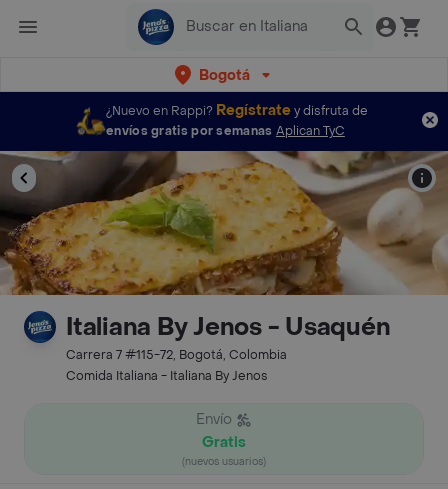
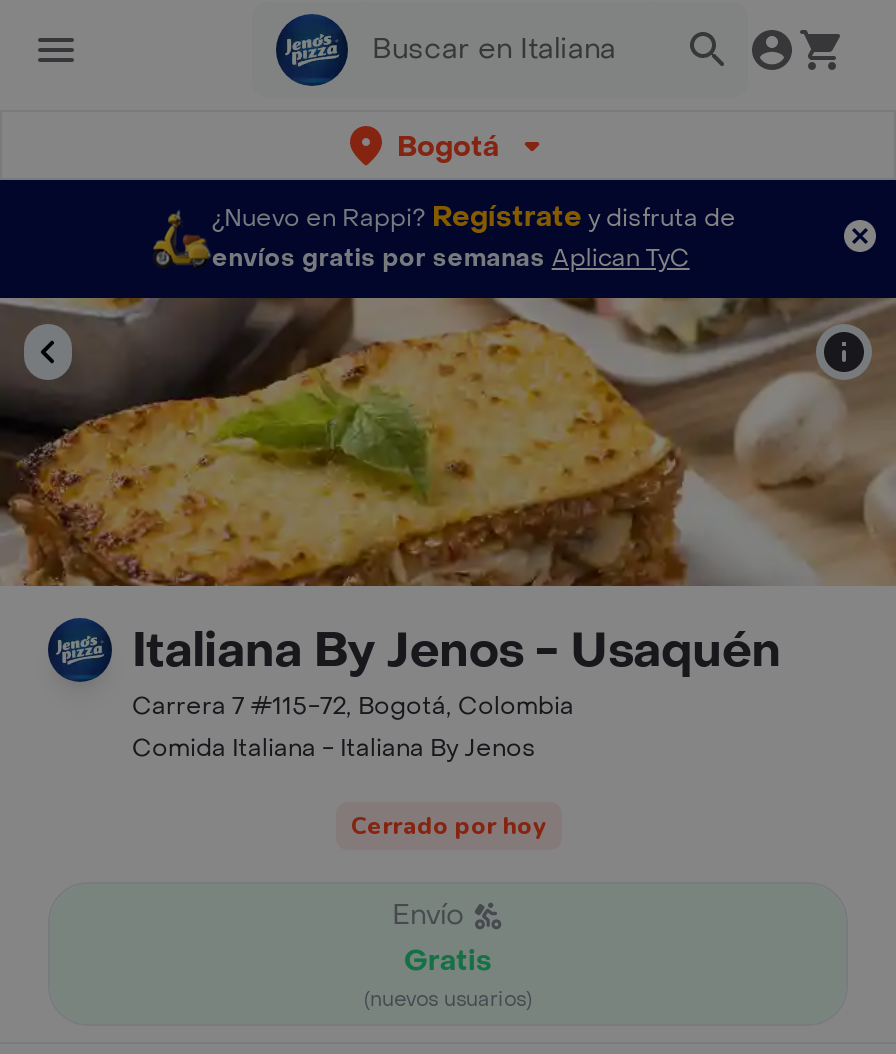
none -> [351,810,545,842] Cerrado por hoy

